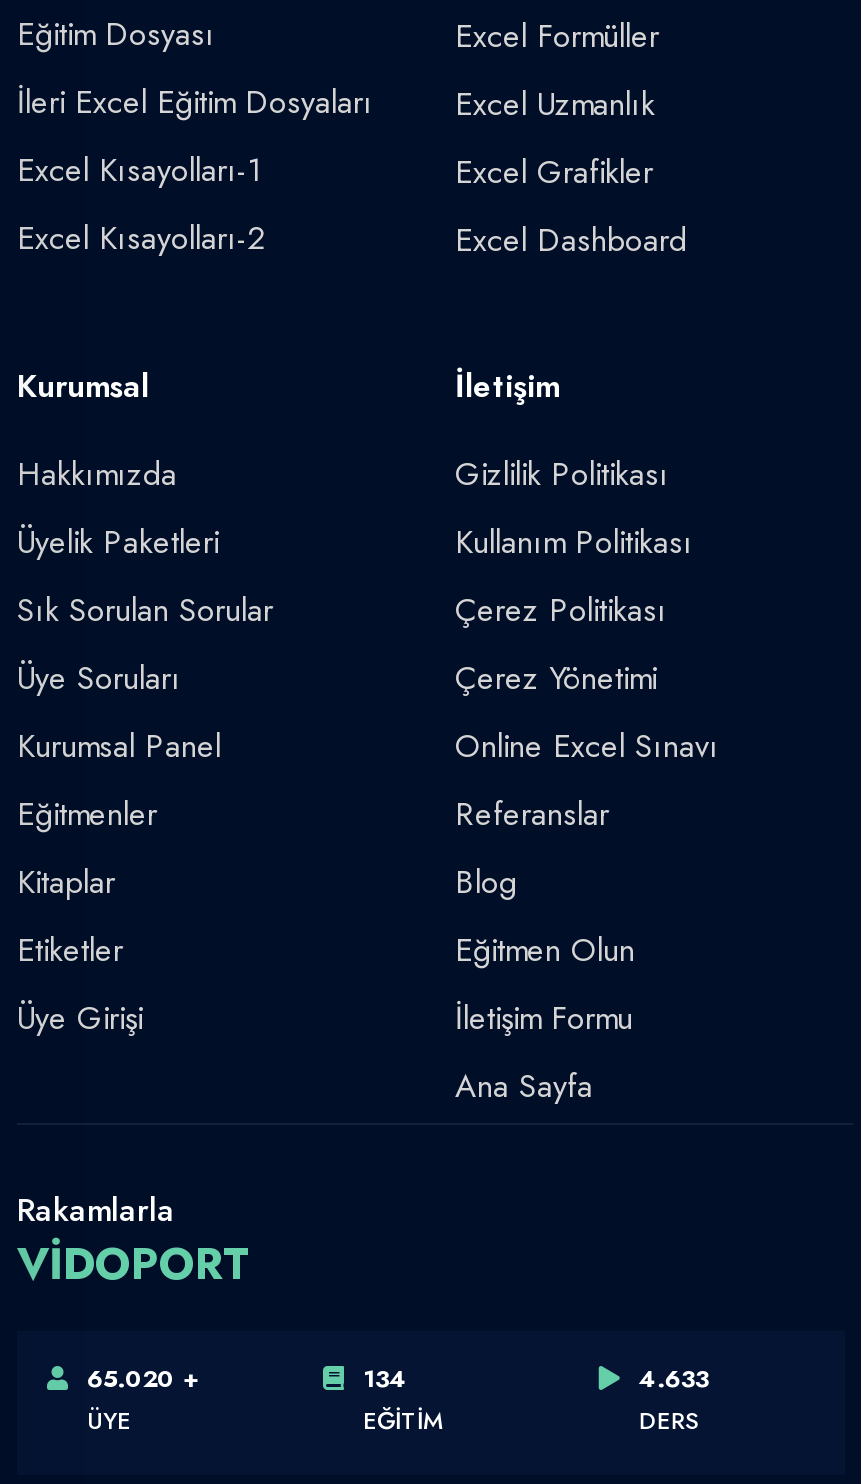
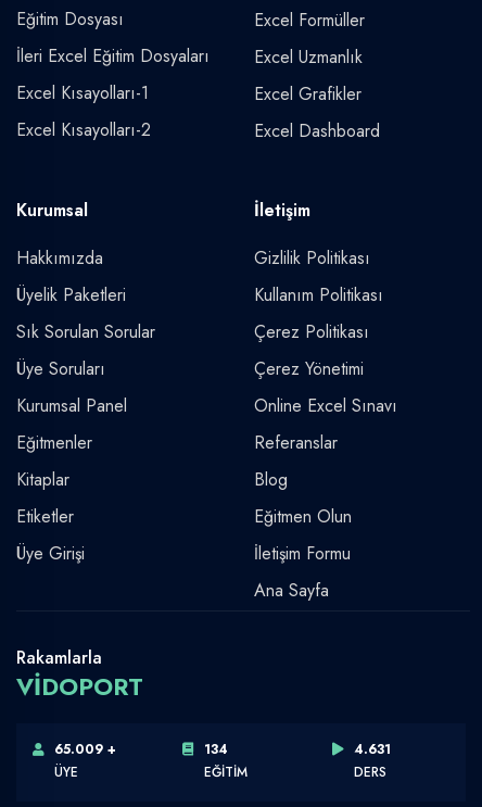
[79,1361,199,1397] 65.020 + -> [50,740,116,759] 65.009 +
[631,1361,709,1397] 4.633 -> [349,740,391,759] 4.631

